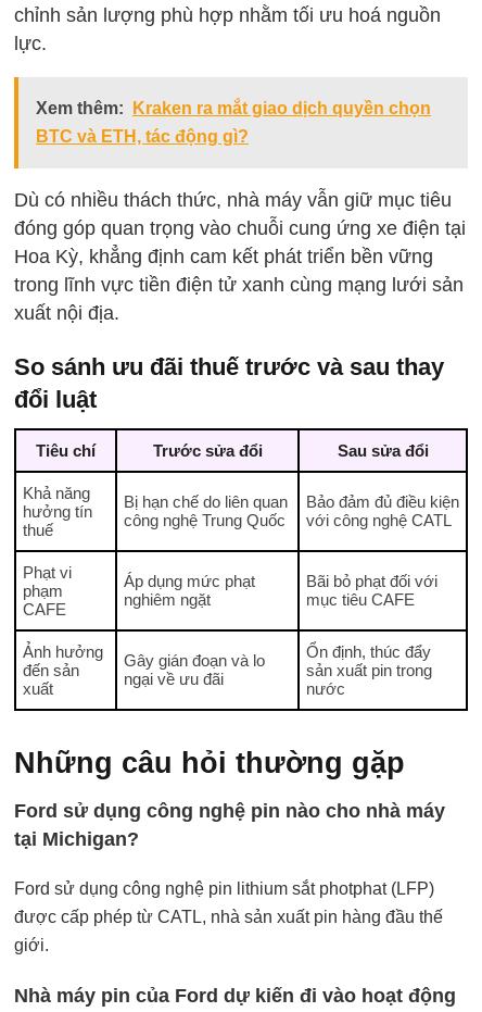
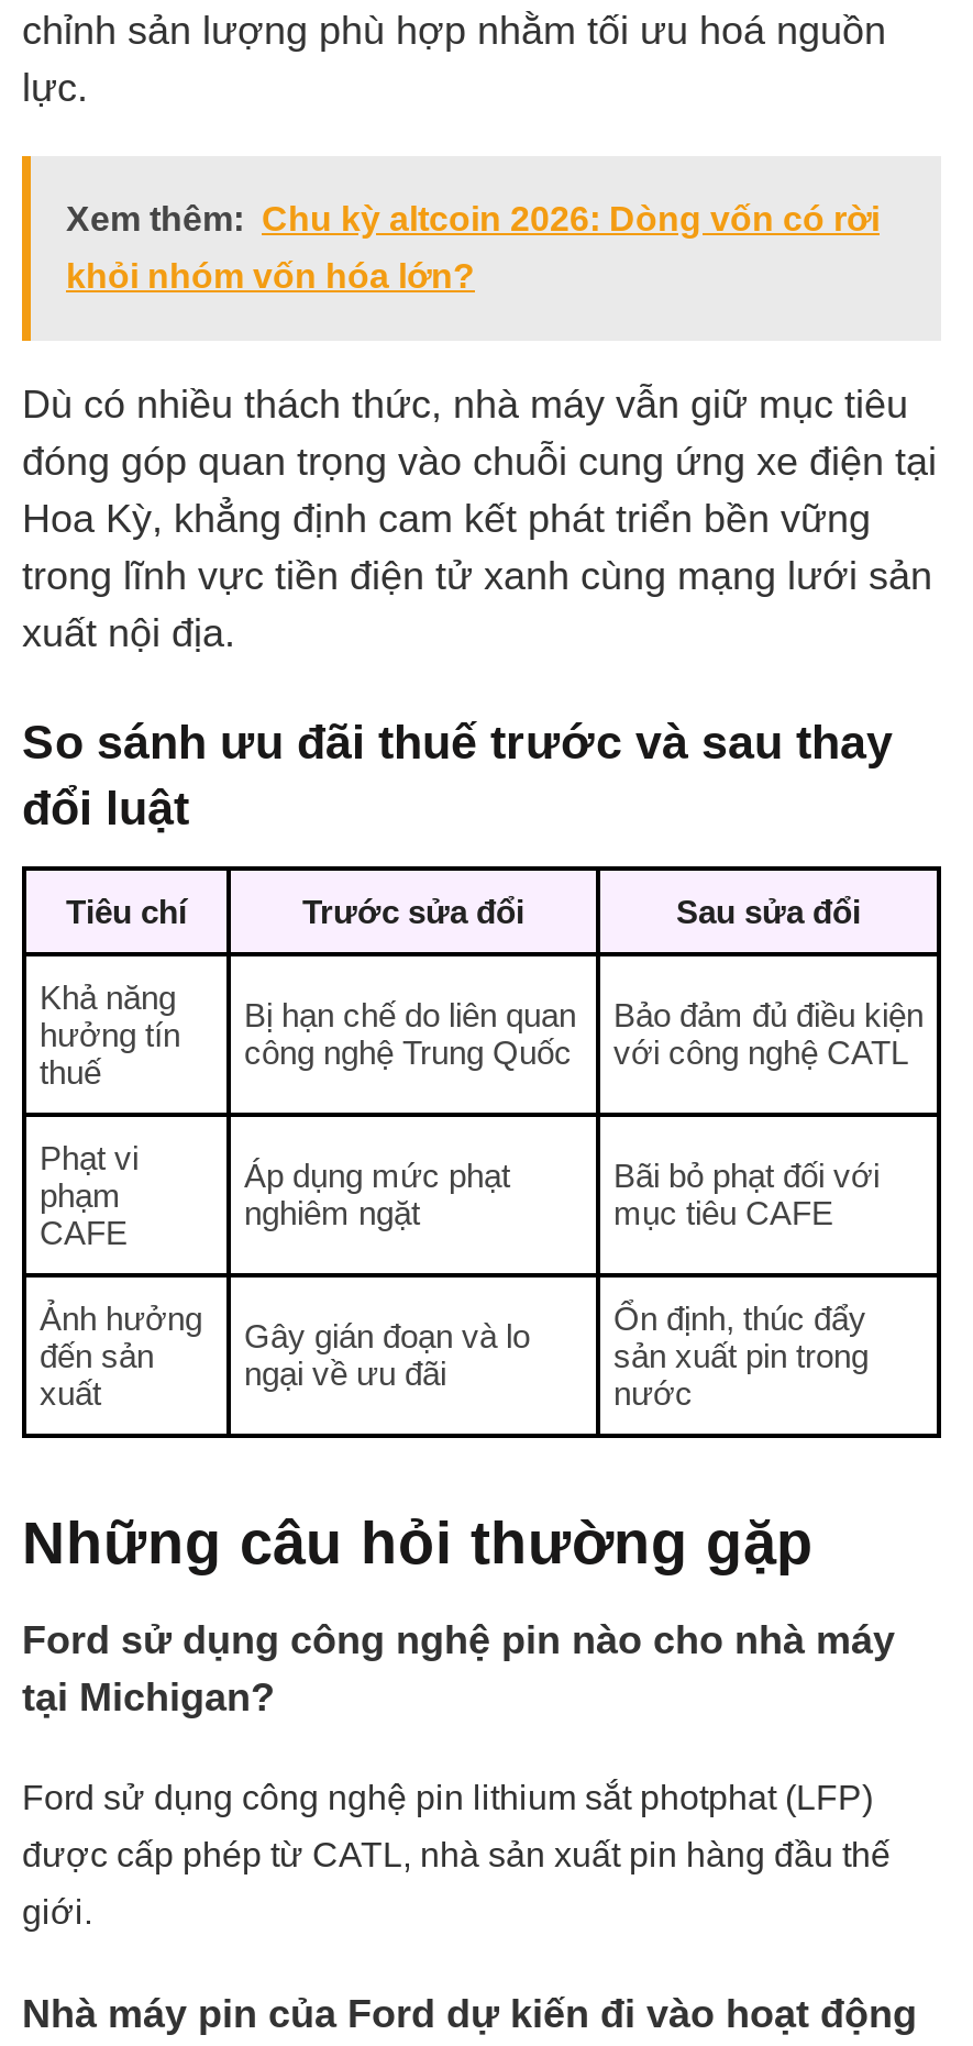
[36,99,431,118] Xem thêm: Kraken ra mắt giao dịch quyền chọn -> [66,201,880,238] Xem thêm: Chu kỳ altcoin 2026: Dòng vốn có rời
[36,127,249,146] BTC và ETH, tác động gì? -> [66,258,475,295] khỏi nhóm vốn hóa lớn?

